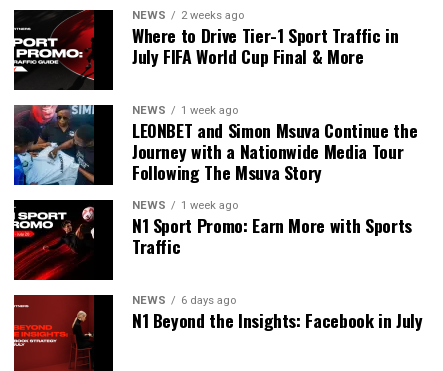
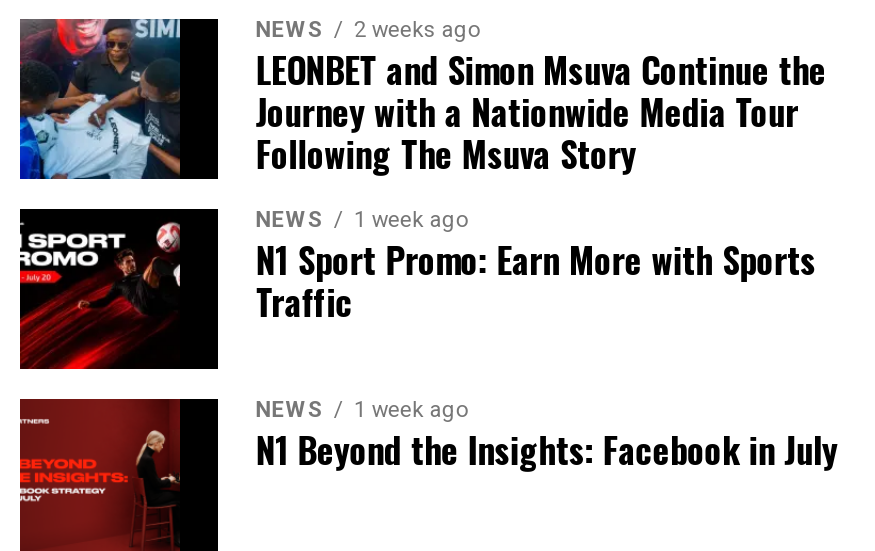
[13,9,398,117] [image] | Where to Drive Tier-1 Sport Traffic in | July FIFA World Cup Final & More | NEWS | 1 week ago -> none
[132,294,236,307] NEWS 6 days ago -> [256,398,468,424] NEWS 1 week ago

